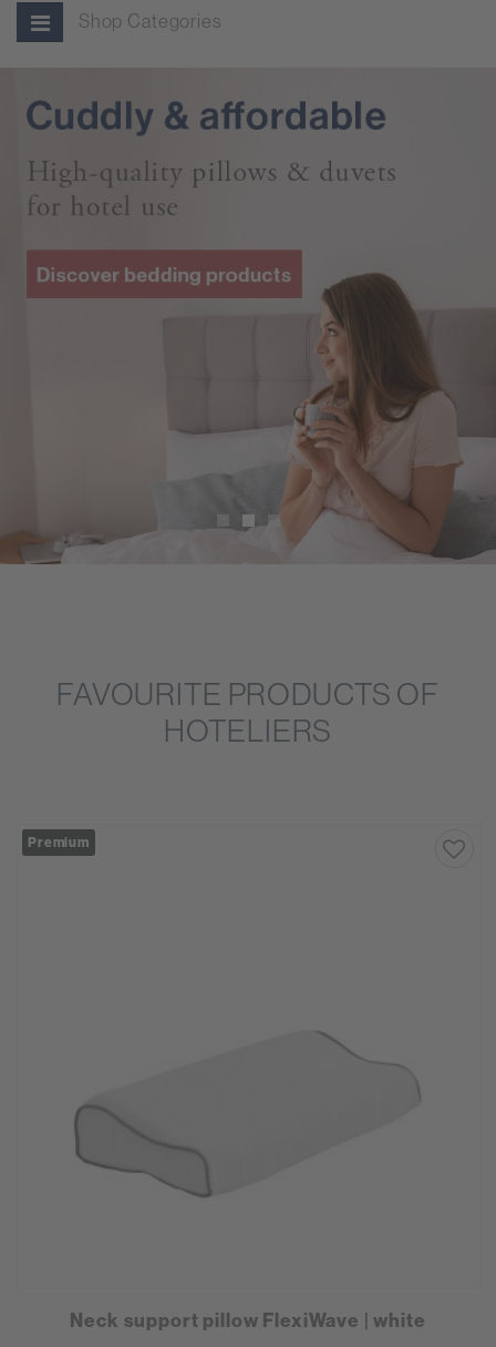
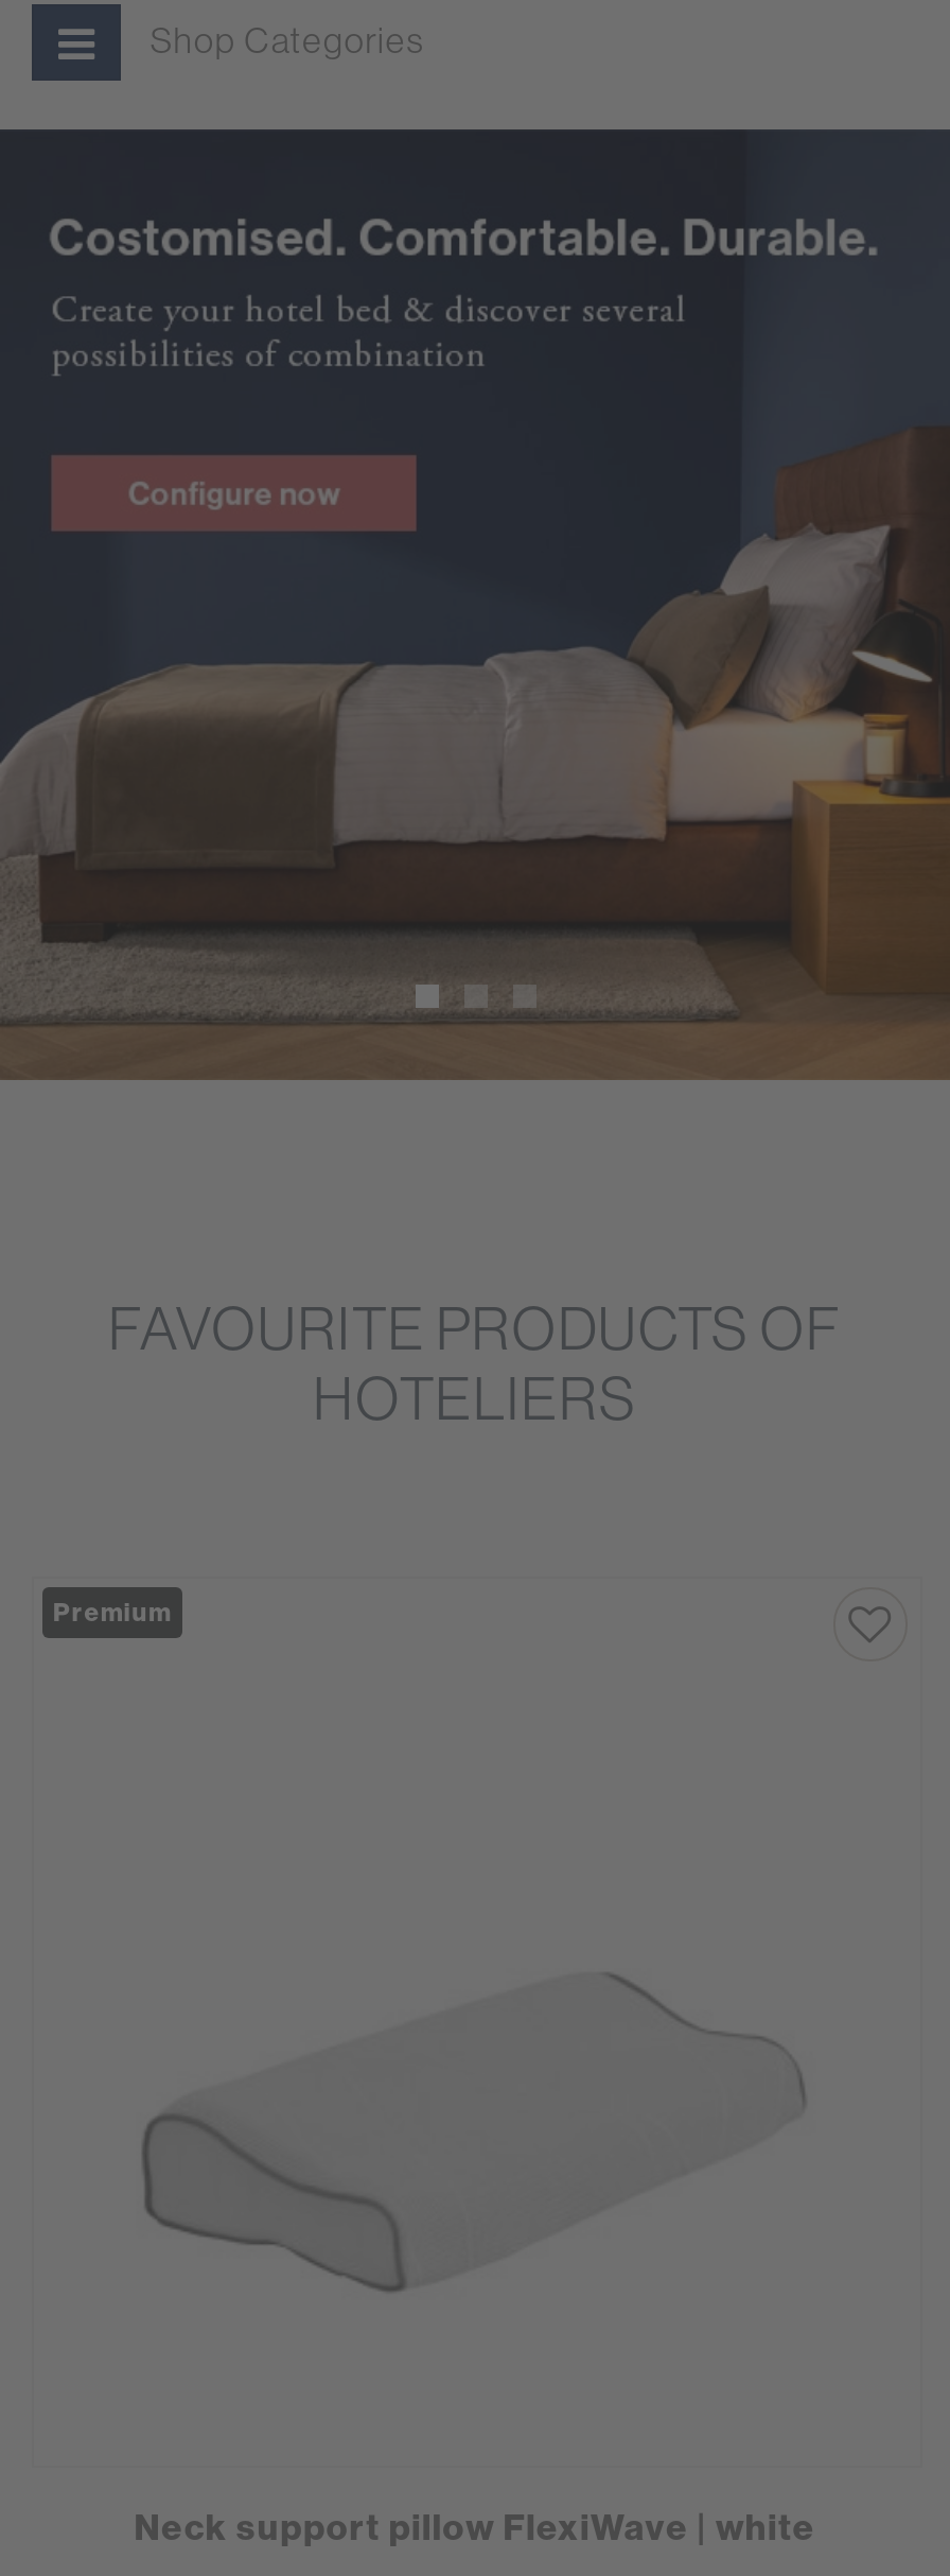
[3,68,493,564] [image] -> [6,127,944,1082] [image]

